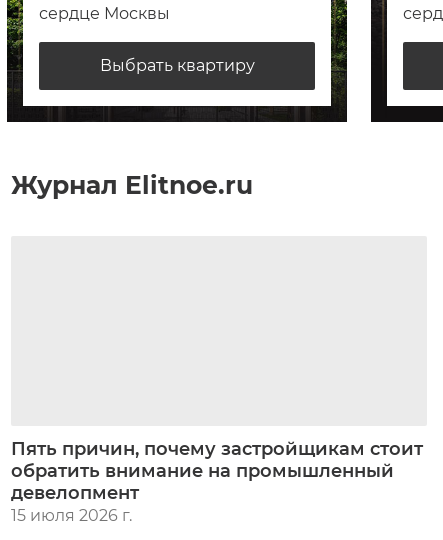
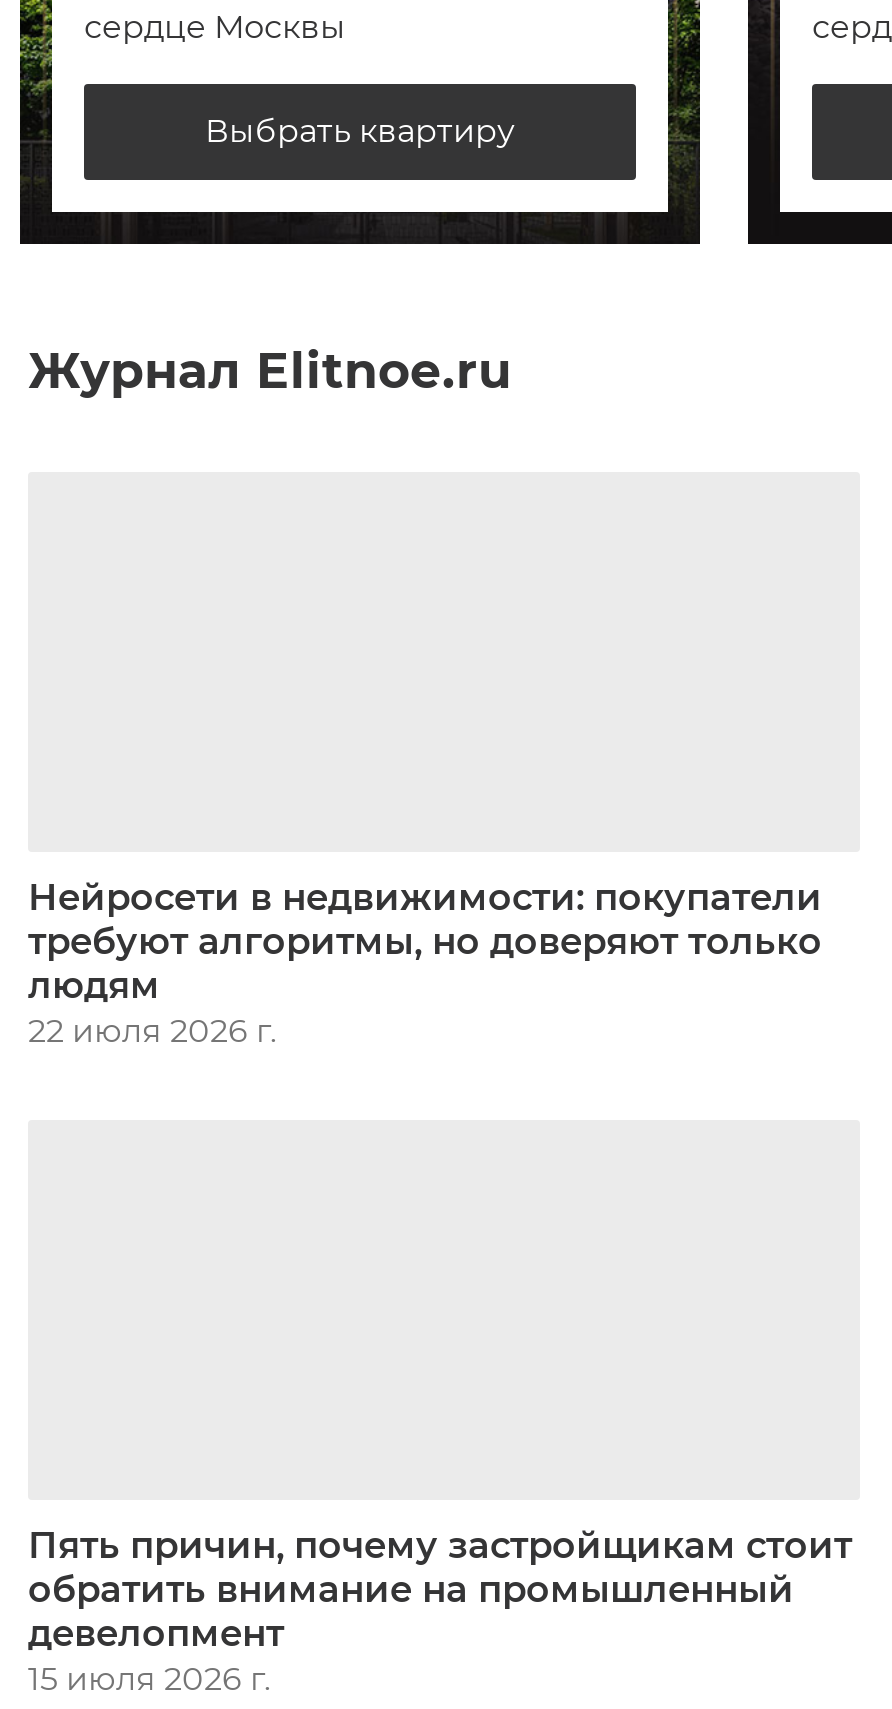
none -> [28,874,822,1050] Нейросети в недвижимости: покупатели | требуют алгоритмы, но доверяют только | людям | 22 июля 2026 г.

